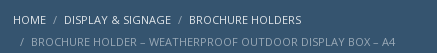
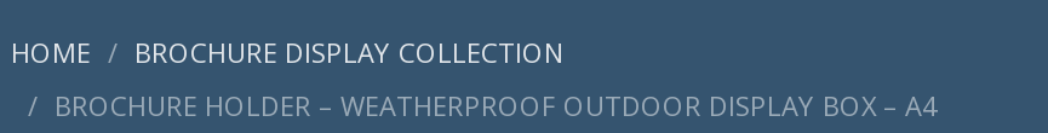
[64,12,301,27] DISPLAY & SIGNAGE | BROCHURE HOLDERS -> [134,34,563,70] BROCHURE DISPLAY COLLECTION

